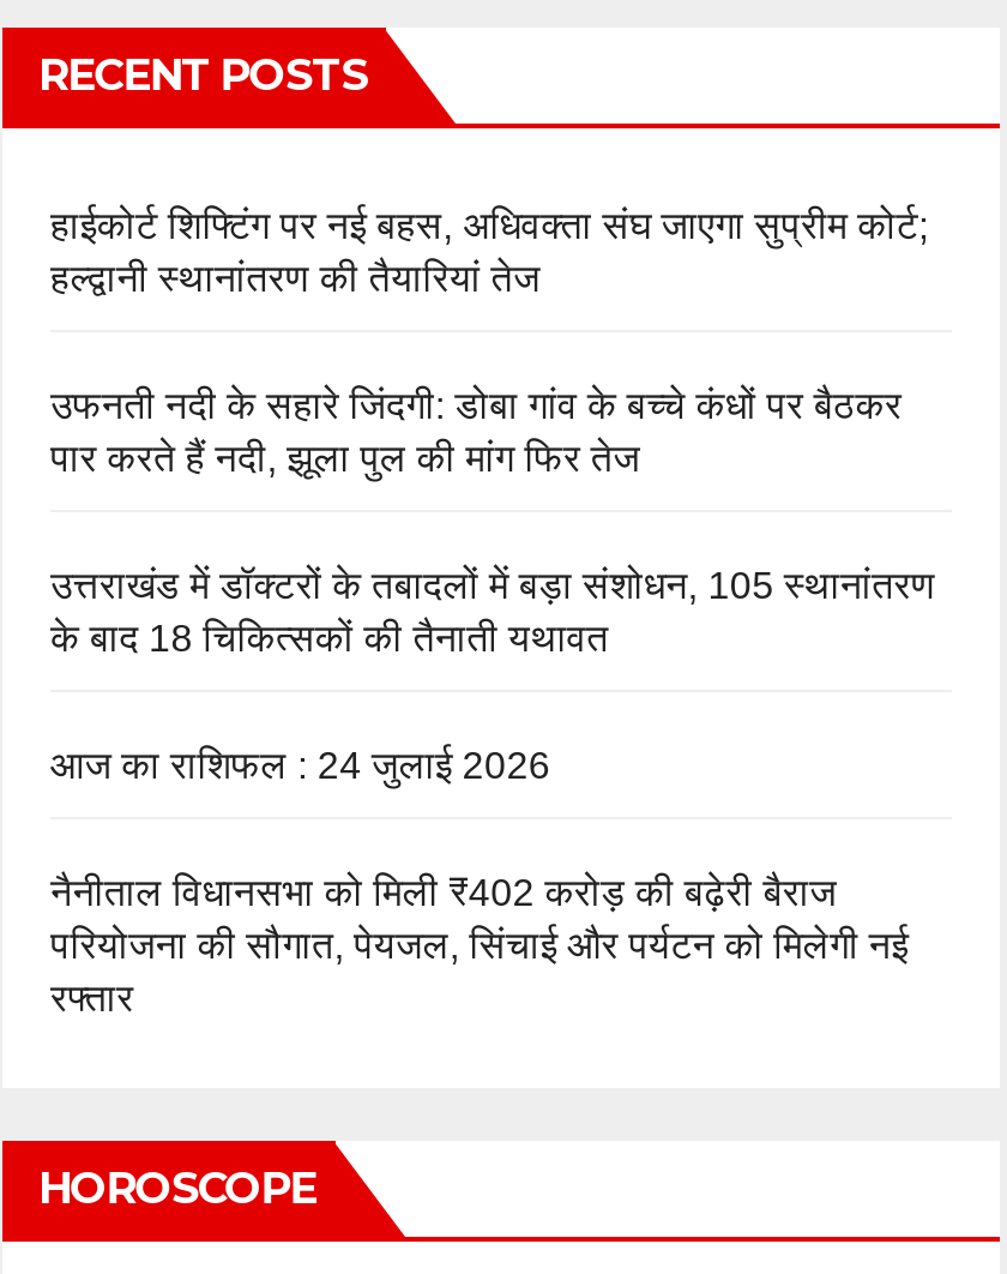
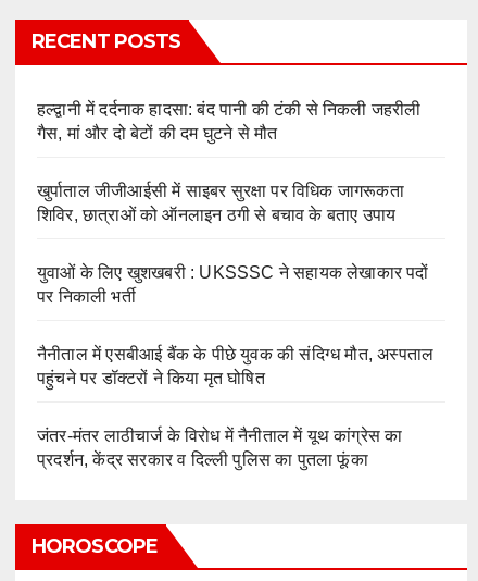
[50,205,928,298] हाईकोर्ट शिफ्टिंग पर नई बहस, अधिवक्ता संघ जाएगा सुप्रीम कोर्ट; | हल्द्वानी स्थानांतरण की तैयारियां तेज -> [37,101,421,143] हल्द्वानी में दर्दनाक हादसा: बंद पानी की टंकी से निकली जहरीली | गैस, मां और दो बेटों की दम घुटने से मौत
[50,385,902,478] उफनती नदी के सहारे जिंदगी: डोबा गांव के बच्चे कंधों पर बैठकर | पार करते हैं नदी, झूला पुल की मांग फिर तेज -> [37,182,404,225] खुर्पाताल जीजीआईसी में साइबर सुरक्षा पर विधिक जागरूकता | शिविर, छात्राओं को ऑनलाइन ठगी से बचाव के बताए उपाय
[50,565,936,658] उत्तराखंड में डॉक्टरों के तबादलों में बड़ा संशोधन, 105 स्थानांतरण | के बाद 18 चिकित्सकों की तैनाती यथावत -> [37,264,429,306] युवाओं के लिए खुशखबरी : UKSSSC ने सहायक लेखाकार पदों | पर निकाली भर्ती
[50,745,550,786] आज का राशिफल : 24 जुलाई 2026 -> [37,345,434,388] नैनीताल में एसबीआई बैंक के पीछे युवक की संदिग्ध मौत, अस्पताल | पहुंचने पर डॉक्टरों ने किया मृत घोषित
[50,872,908,1018] नैनीताल विधानसभा को मिली ₹402 करोड़ की बढ़ेरी बैराज | परियोजना की सौगात, पेयजल, सिंचाई और पर्यटन को मिलेगी नई | रफ्तार -> [37,427,402,469] जंतर-मंतर लाठीचार्ज के विरोध में नैनीताल में यूथ कांग्रेस का | प्रदर्शन, केंद्र सरकार व दिल्ली पुलिस का पुतला फूंका

